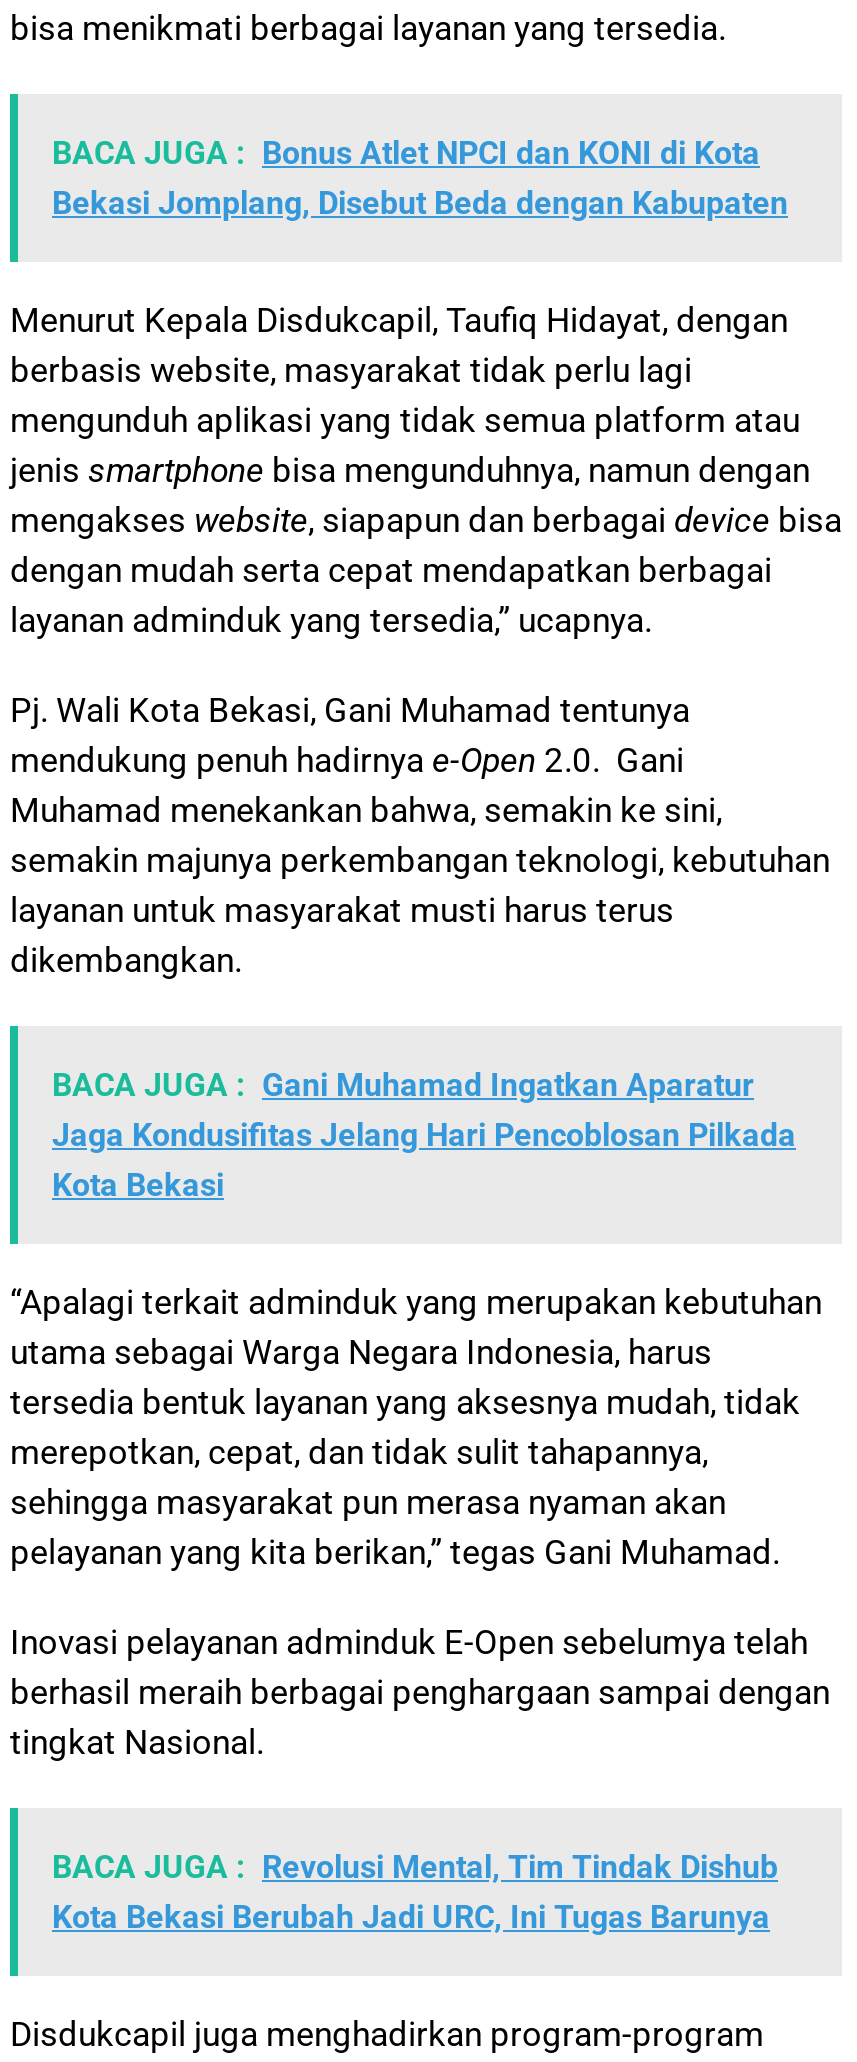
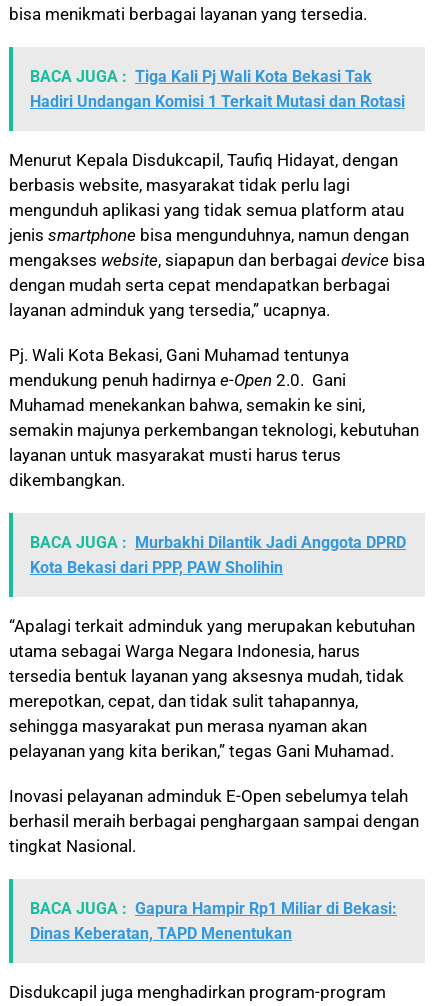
[52,134,788,222] BACA JUGA : Bonus Atlet NPCI dan KONI di Kota | Bekasi Jomplang, Disebut Beda dengan Kabupaten -> [30,67,405,111] BACA JUGA : Tiga Kali Pj Wali Kota Bekasi Tak | Hadiri Undangan Komisi 1 Terkait Mutasi dan Rotasi
[52,1066,796,1204] BACA JUGA : Gani Muhamad Ingatkan Aparatur | Jaga Kondusifitas Jelang Hari Pencoblosan Pilkada | Kota Bekasi -> [30,533,406,577] BACA JUGA : Murbakhi Dilantik Jadi Anggota DPRD | Kota Bekasi dari PPP, PAW Sholihin
[52,1848,778,1936] BACA JUGA : Revolusi Mental, Tim Tindak Dishub | Kota Bekasi Berubah Jadi URC, Ini Tugas Barunya -> [30,899,397,943] BACA JUGA : Gapura Hampir Rp1 Miliar di Bekasi: | Dinas Keberatan, TAPD Menentukan

